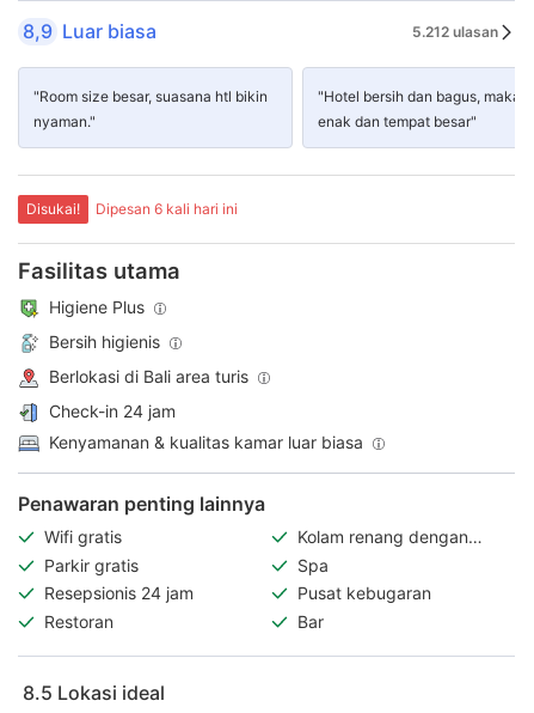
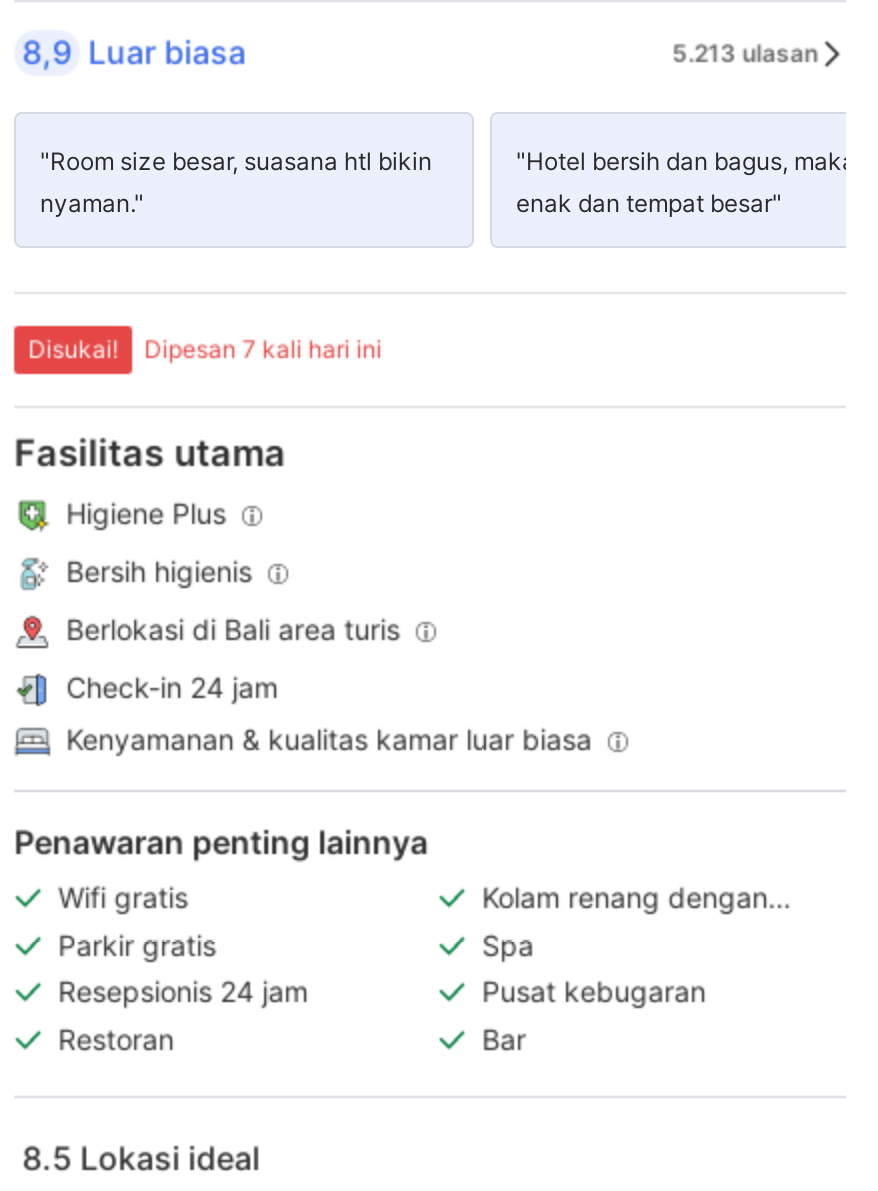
[412,22,498,40] 5.212 ulasan -> [672,37,818,67] 5.213 ulasan
[96,200,238,218] Dipesan 6 kali hari ini -> [144,334,382,364] Dipesan 7 kali hari ini

